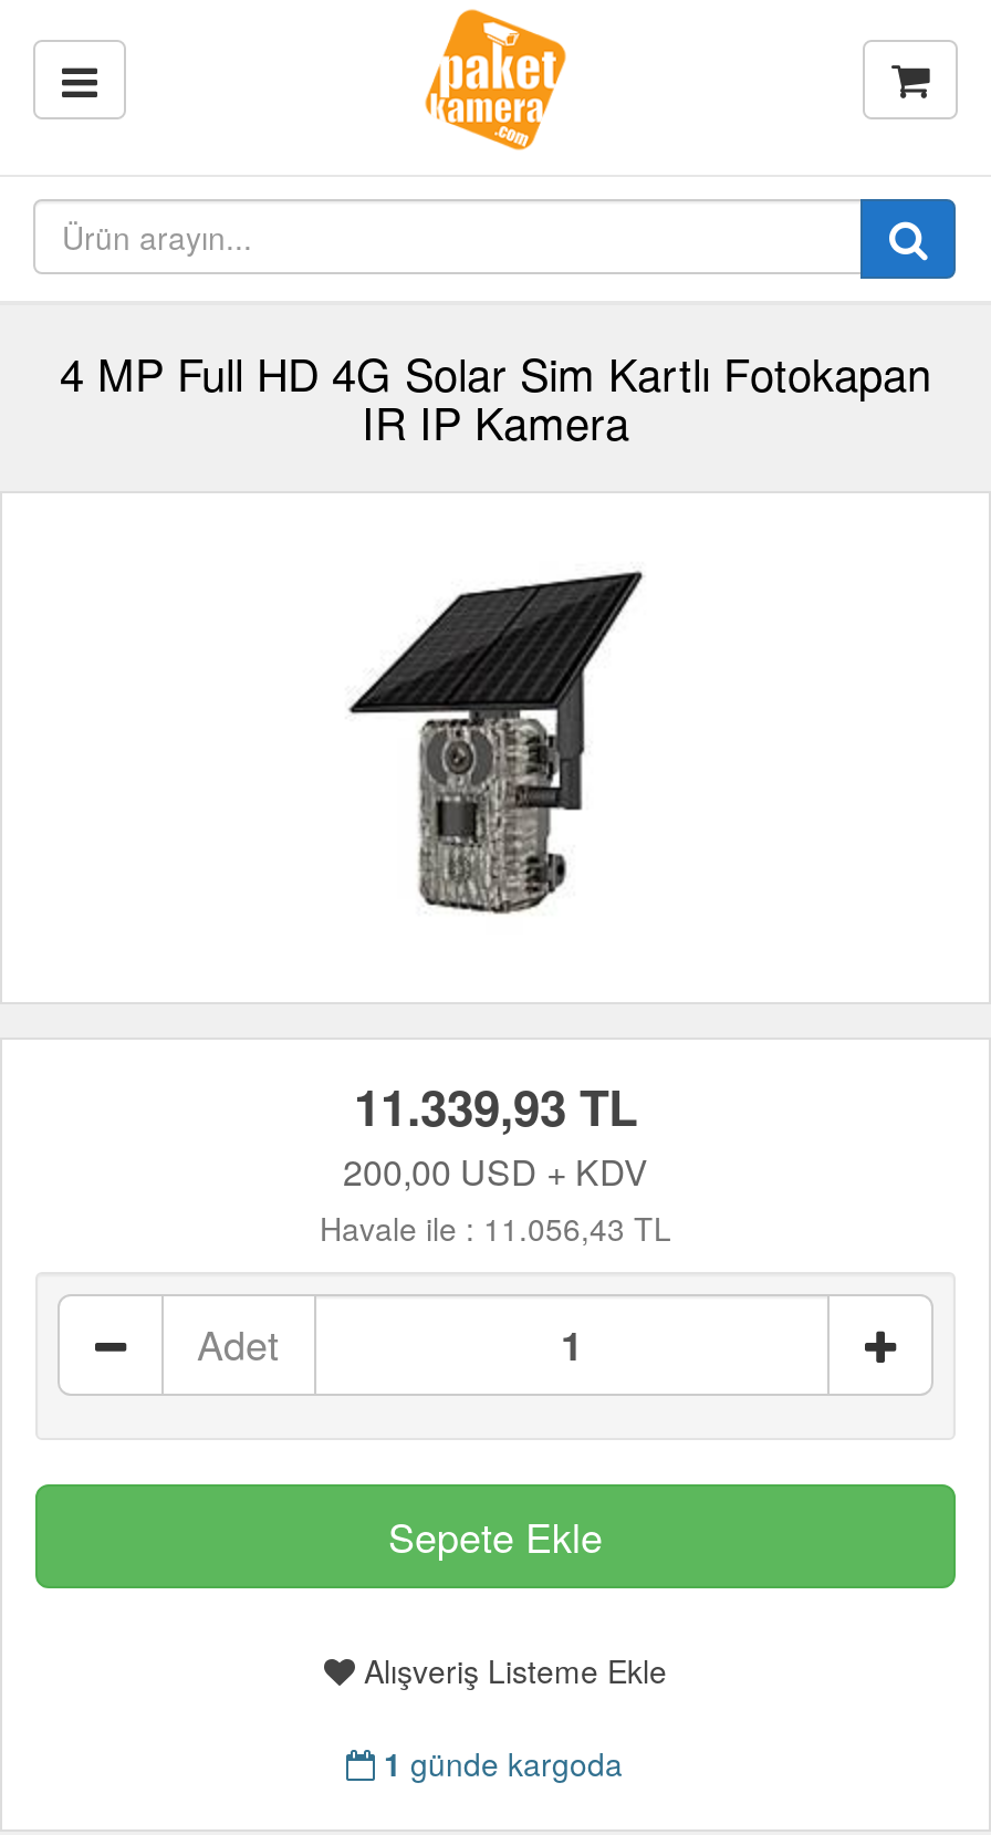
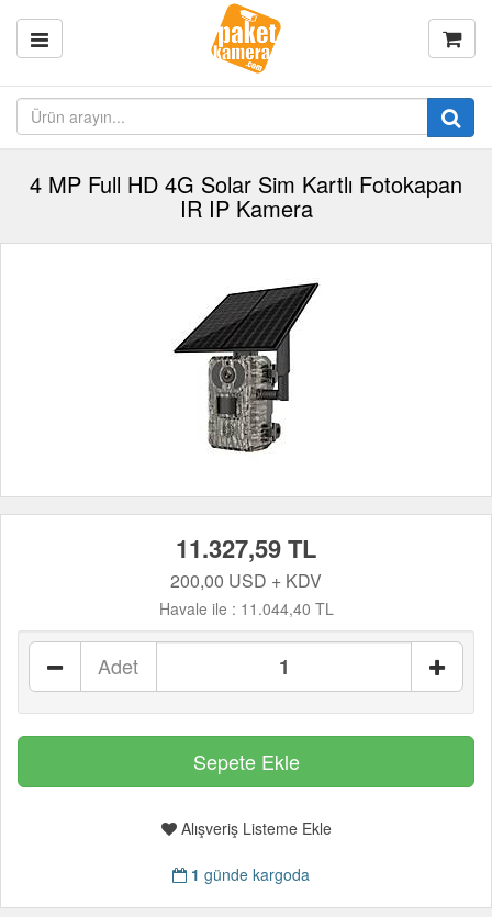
[354,1071,637,1141] 11.339,93 TL -> [176,530,316,566] 11.327,59 TL
[320,1206,671,1250] Havale ile : 11.056,43 TL -> [159,597,333,619] Havale ile : 11.044,40 TL

